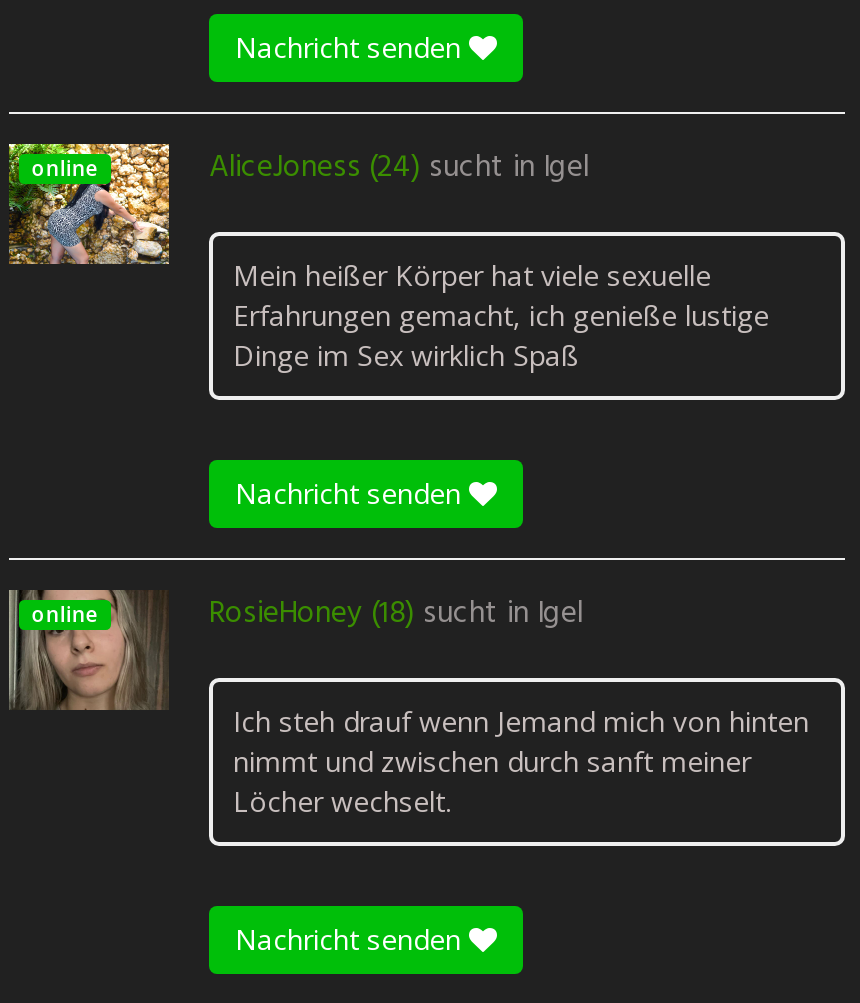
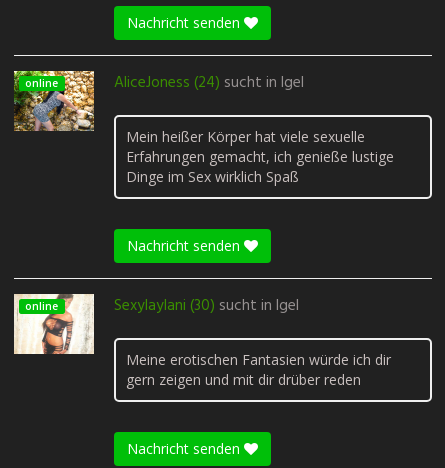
[9,588,583,710] [image] | RosieHoney (18) sucht in Igel -> [14,293,299,355] [image] | Sexylaylani (30) sucht in Igel
[233,702,809,820] Ich steh drauf wenn Jemand mich von hinten | nimmt und zwischen durch sanft meiner | Löcher wechselt. -> [126,350,391,389] Meine erotischen Fantasien würde ich dir | gern zeigen und mit dir drüber reden

